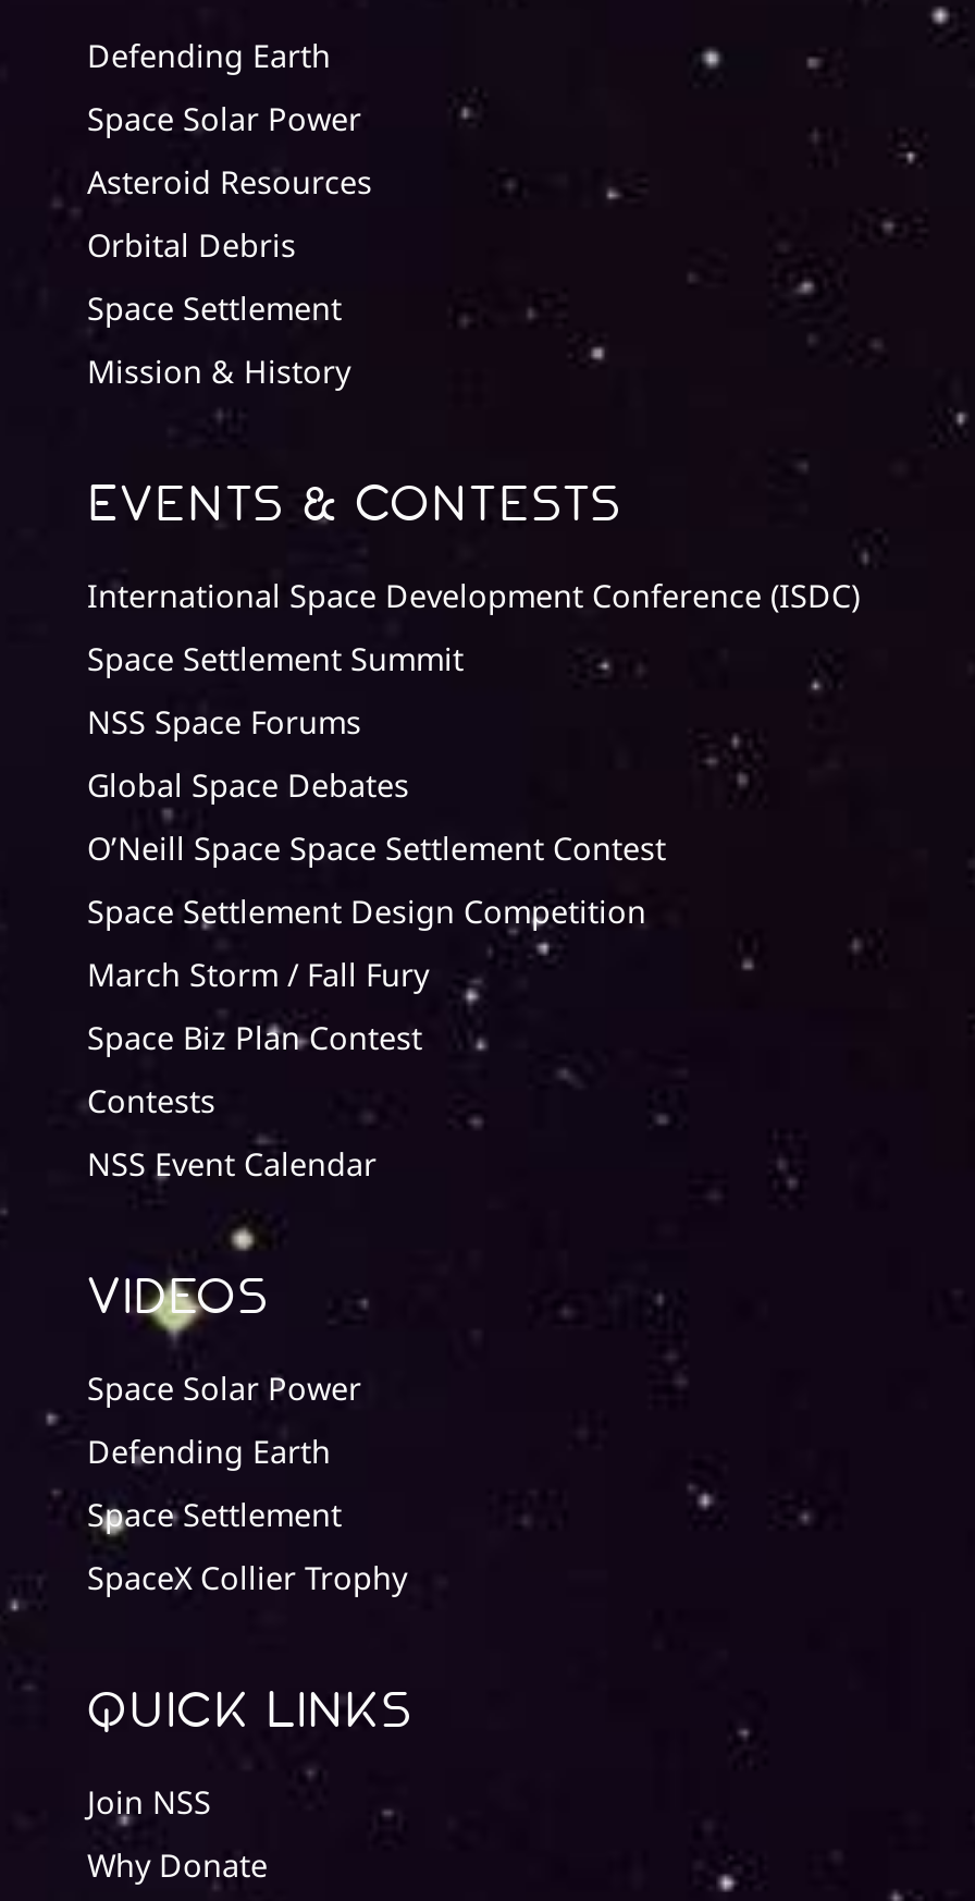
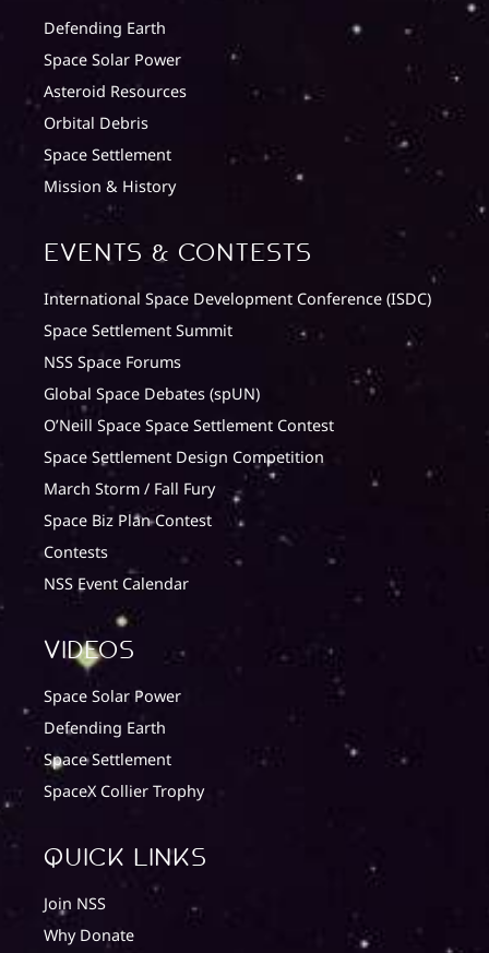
[87,764,409,805] Global Space Debates -> [44,383,260,404] Global Space Debates (spUN)

